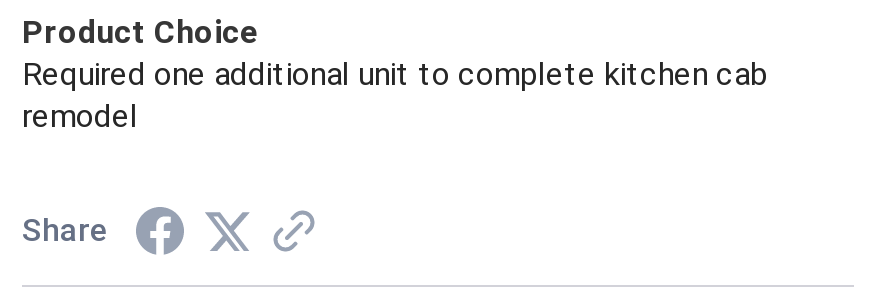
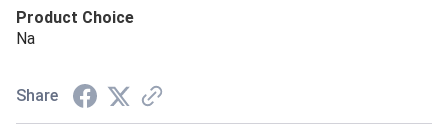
[22,56,768,136] Required one additional unit to complete kitchen cab | remodel -> [16,29,35,48] Na

